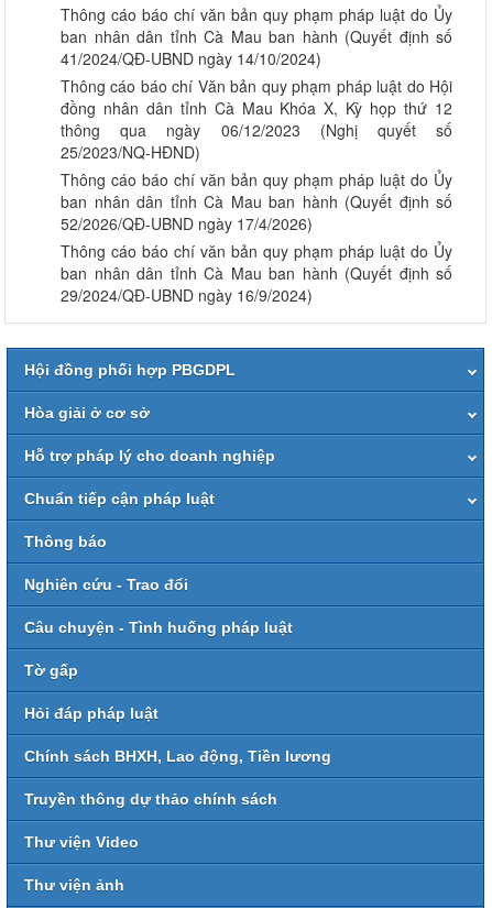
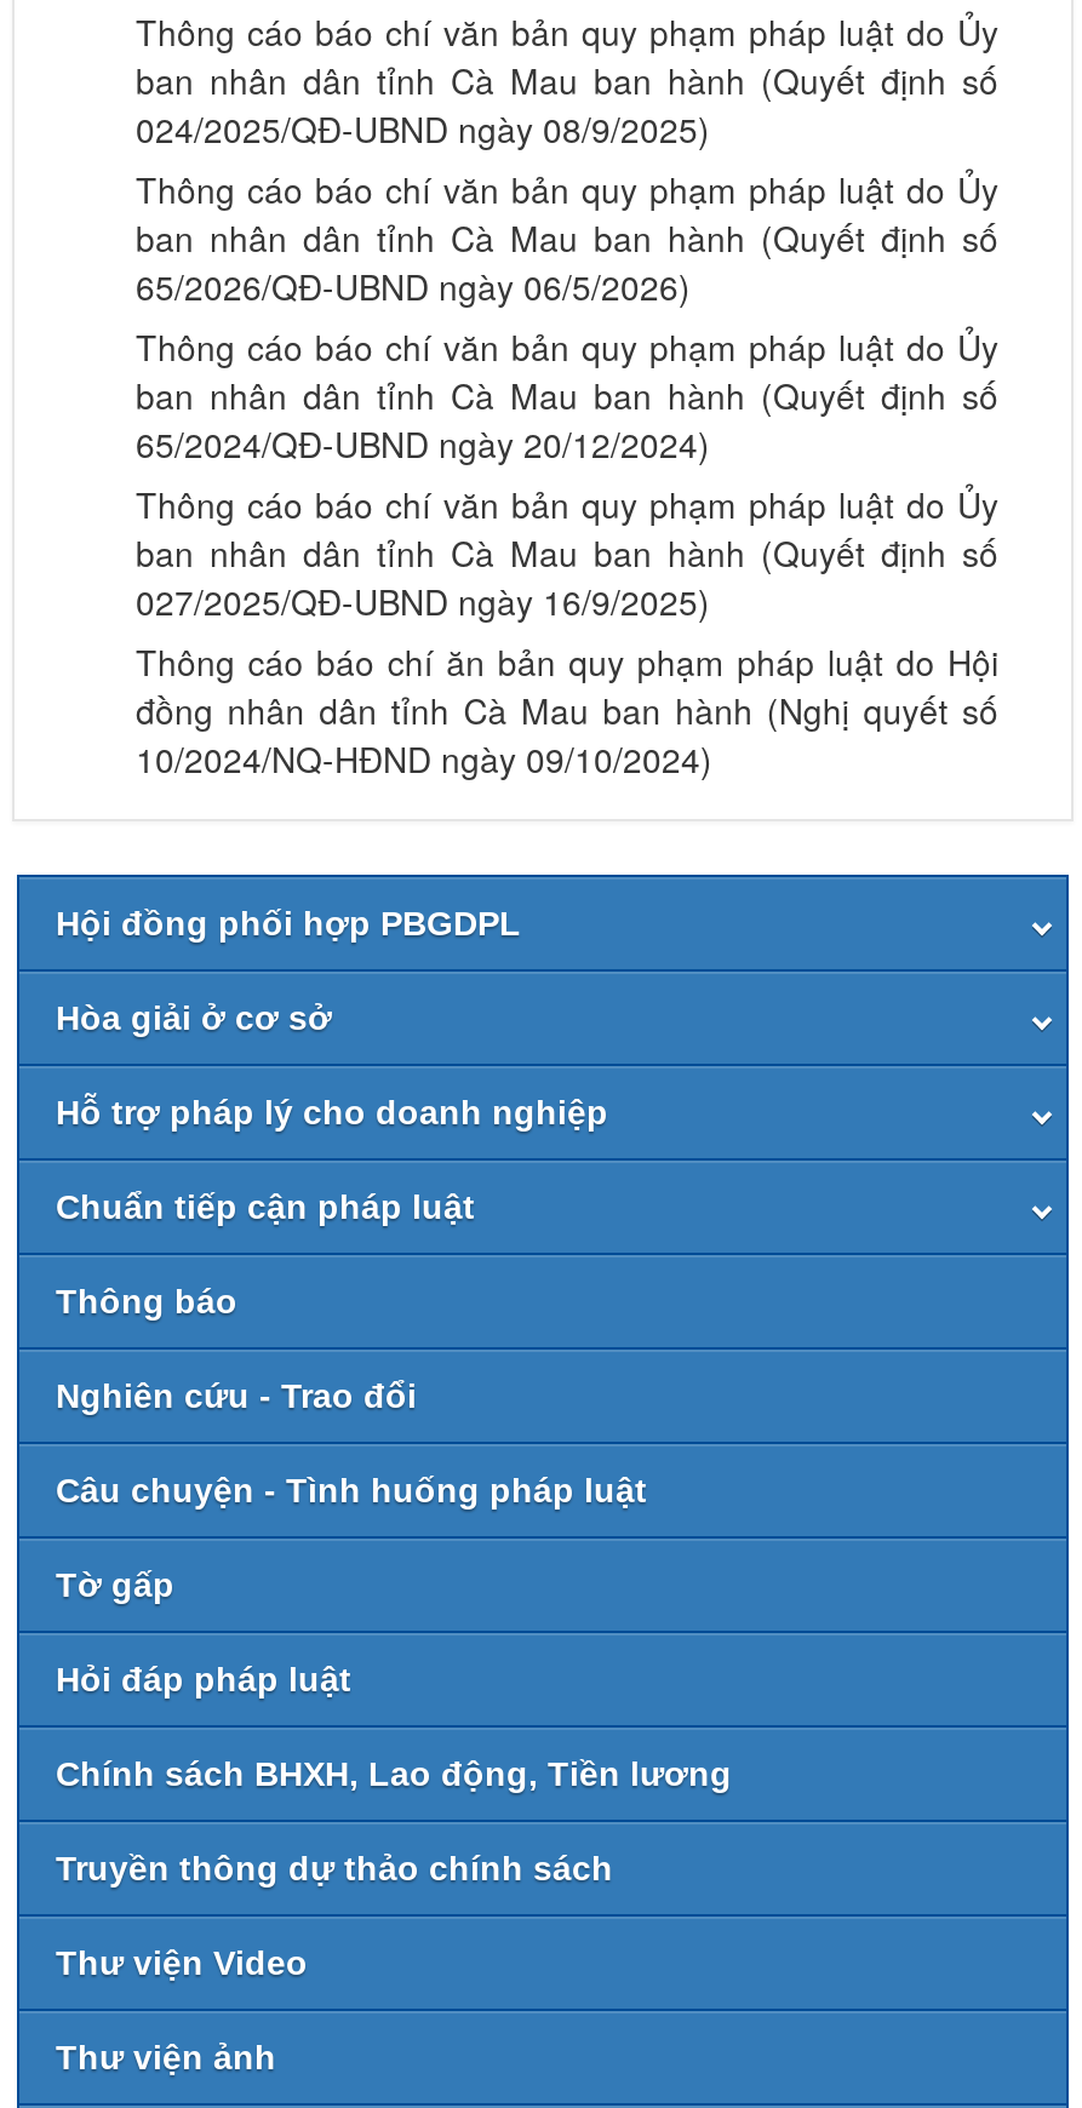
[61,47,452,163] 41/2024/QĐ-UBND ngày 14/10/2024) | Thông cáo báo chí Văn bản quy phạm pháp luật do Hội | đồng nhân dân tỉnh Cà Mau Khóa X, Kỳ họp thứ 12 | thông qua ngày 06/12/2023 (Nghị quyết số | 25/2023/NQ-HĐND) -> [136,104,710,153] 024/2025/QĐ-UBND ngày 08/9/2025)
moved [61,168,452,212] -> [136,165,998,262]: Thông cáo báo chí văn bản quy phạm pháp luật do Ủy | ban nhân dân tỉnh Cà Mau ban hành (Quyết định số
[61,212,313,234] 52/2026/QĐ-UBND ngày 17/4/2026) -> [136,262,691,310] 65/2026/QĐ-UBND ngày 06/5/2026)
moved [61,240,452,284] -> [136,322,998,419]: Thông cáo báo chí văn bản quy phạm pháp luật do Ủy | ban nhân dân tỉnh Cà Mau ban hành (Quyết định số
[61,284,313,306] 29/2024/QĐ-UBND ngày 16/9/2024) -> [136,419,998,783] 65/2024/QĐ-UBND ngày 20/12/2024) | Thông cáo báo chí văn bản quy phạm pháp luật do Ủy | ban nhân dân tỉnh Cà Mau ban hành (Quyết định số | 027/2025/QĐ-UBND ngày 16/9/2025) | Thông cáo báo chí ăn bản quy phạm pháp luật do Hội | đồng nhân dân tỉnh Cà Mau ban hành (Nghị quyết số | 10/2024/NQ-HĐND ngày 09/10/2024)

